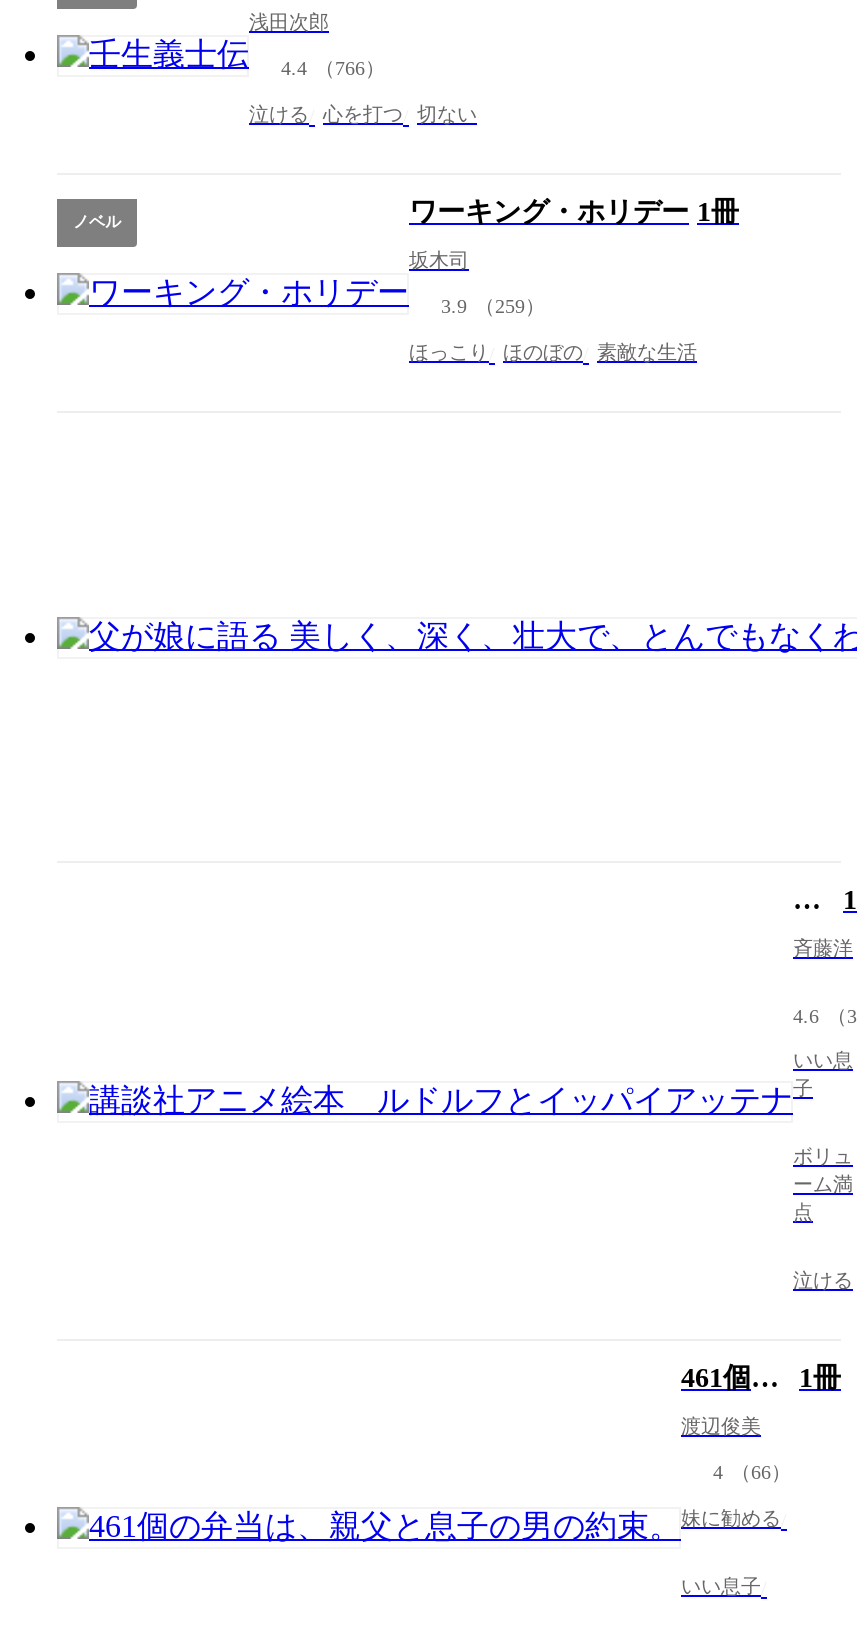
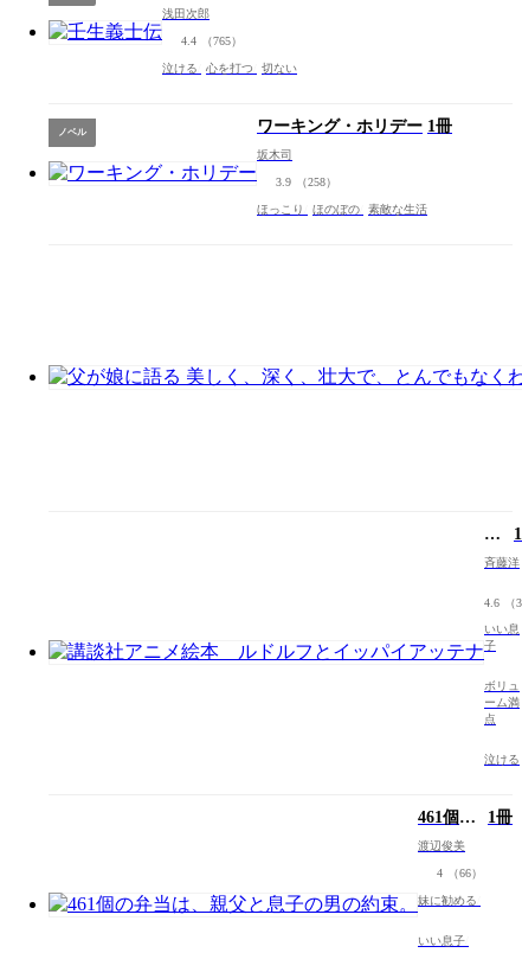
[281,57,385,79] 4.4 （766） -> [181,34,243,47] 4.4 （765）
[441,295,545,317] 3.9 （259） -> [276,175,337,188] 3.9 （258）

